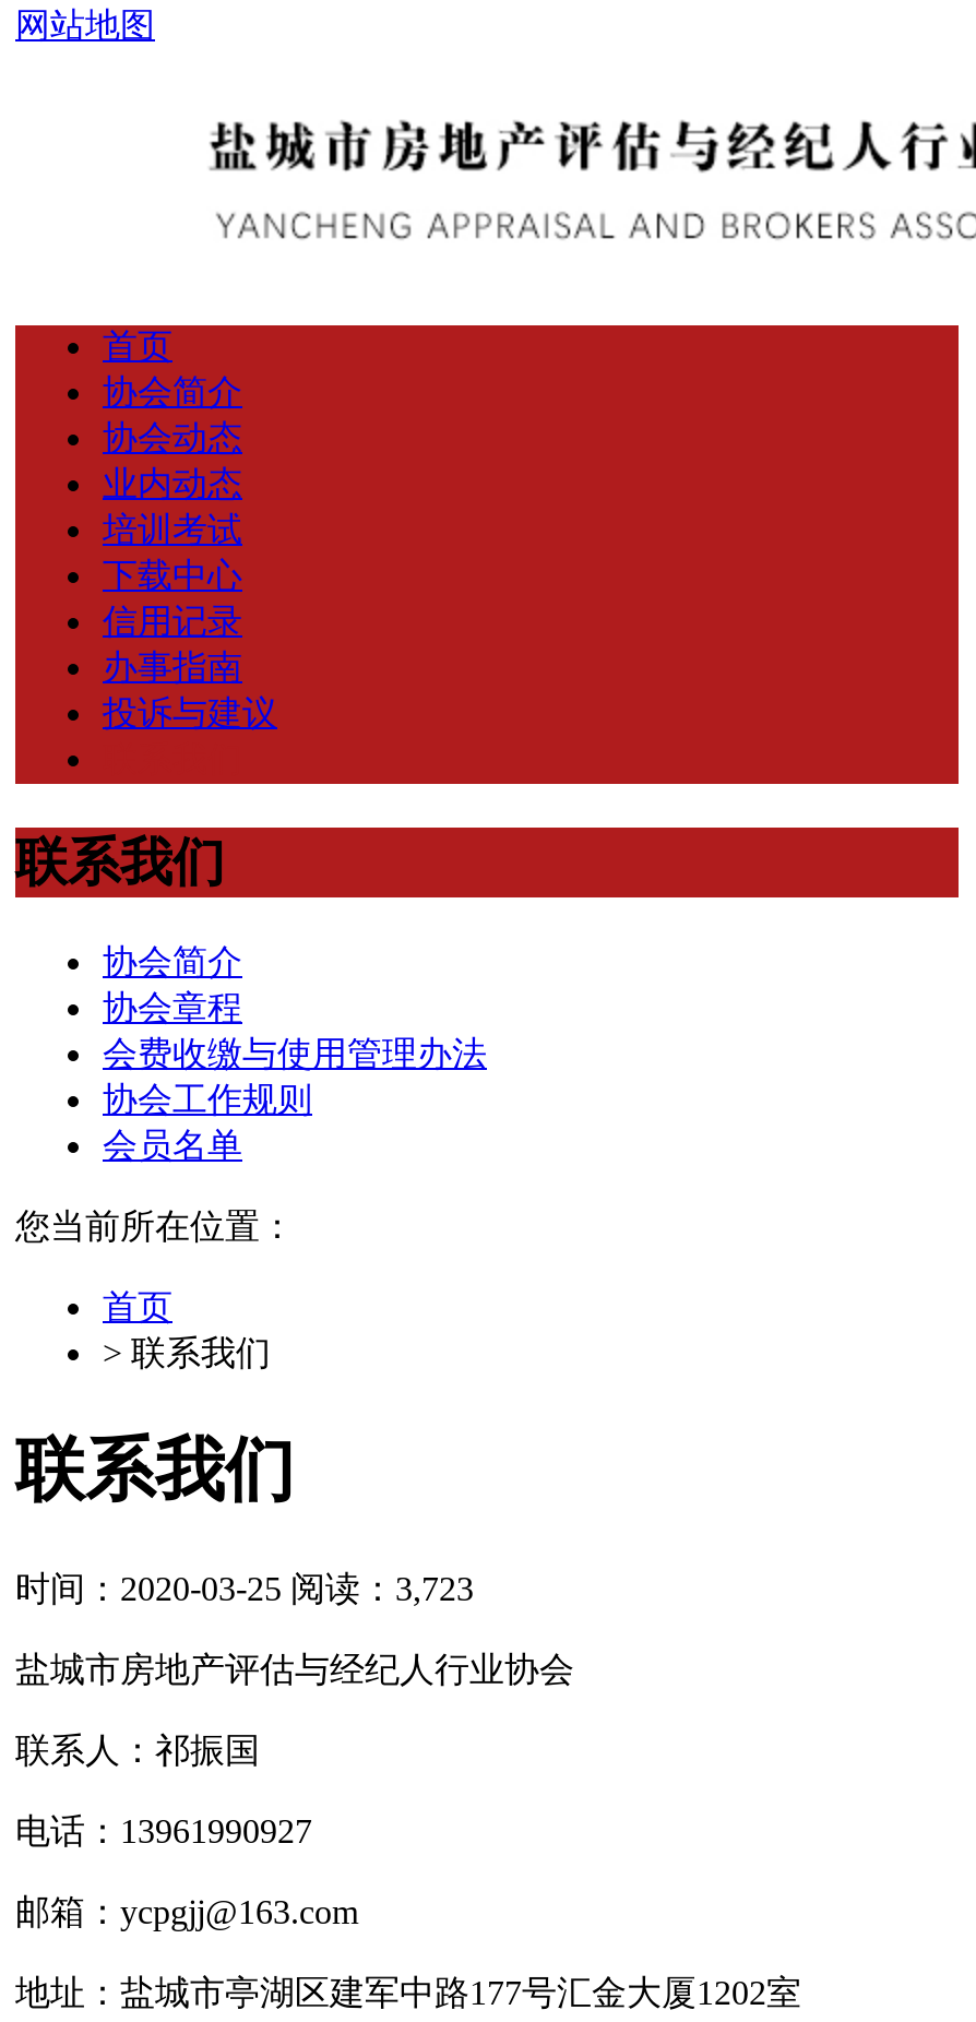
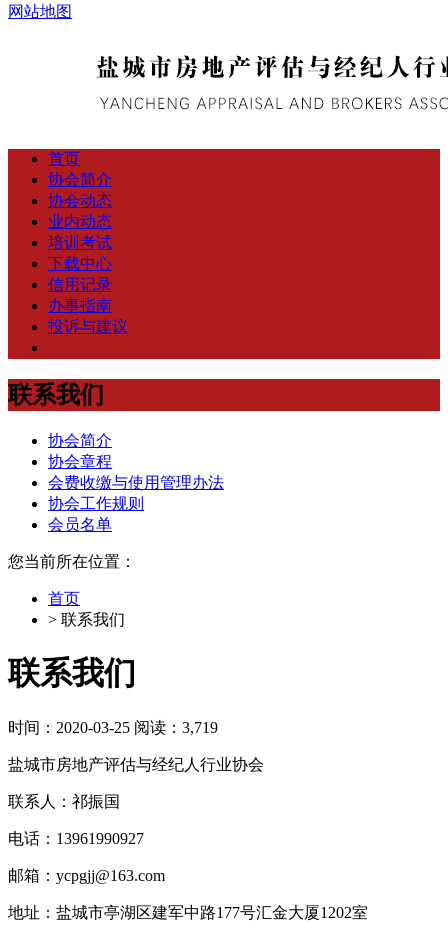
[15,1569,474,1606] 时间：2020-03-25 阅读：3,723 -> [8,719,218,736] 时间：2020-03-25 阅读：3,719

